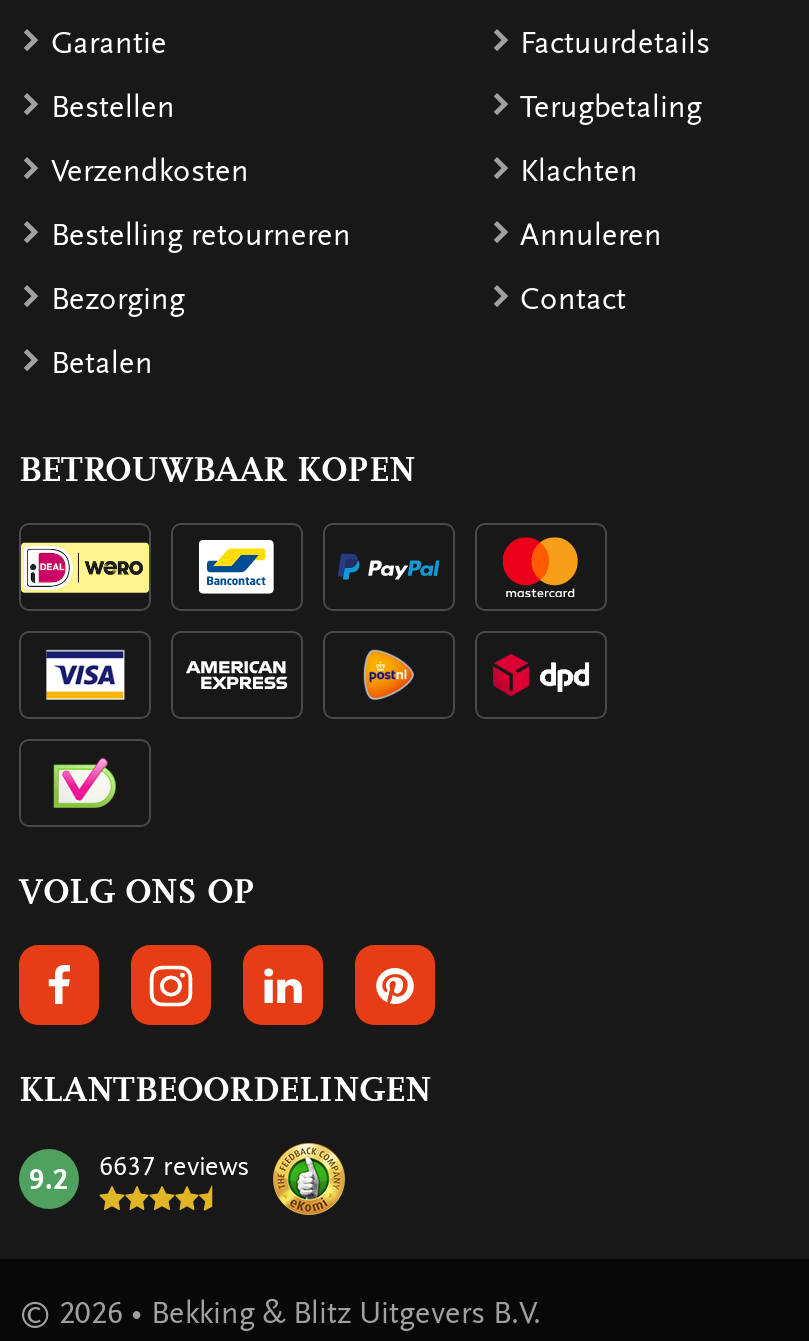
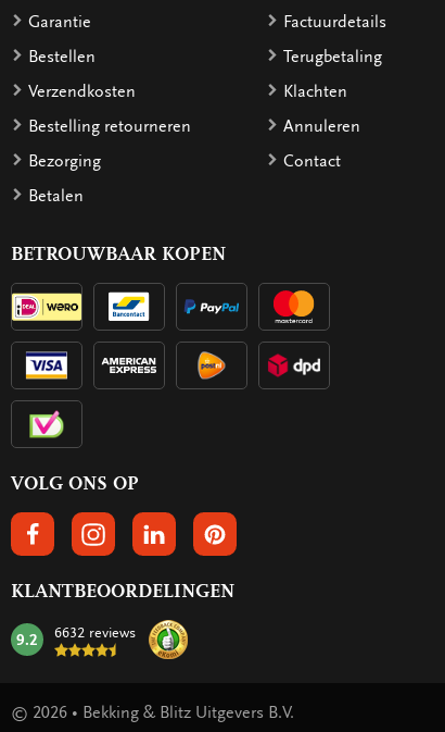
[29,1151,249,1197] 9.2 6637 reviews -> [16,624,136,649] 9.2 6632 reviews

